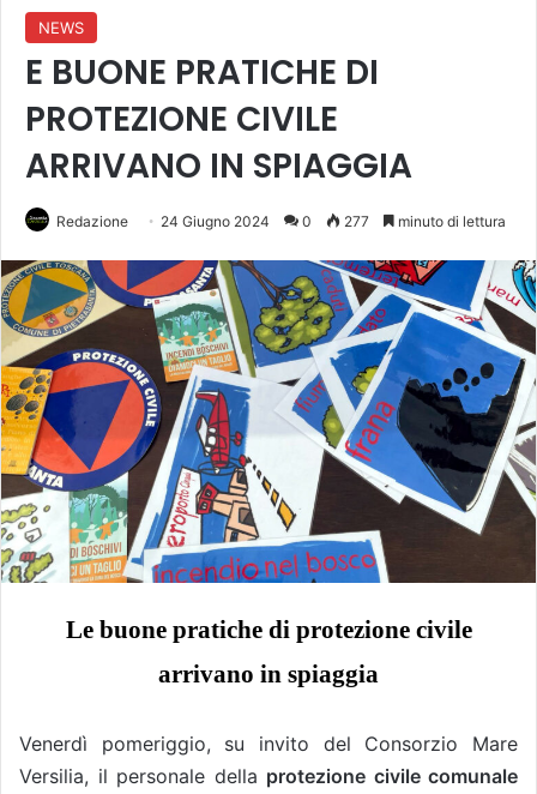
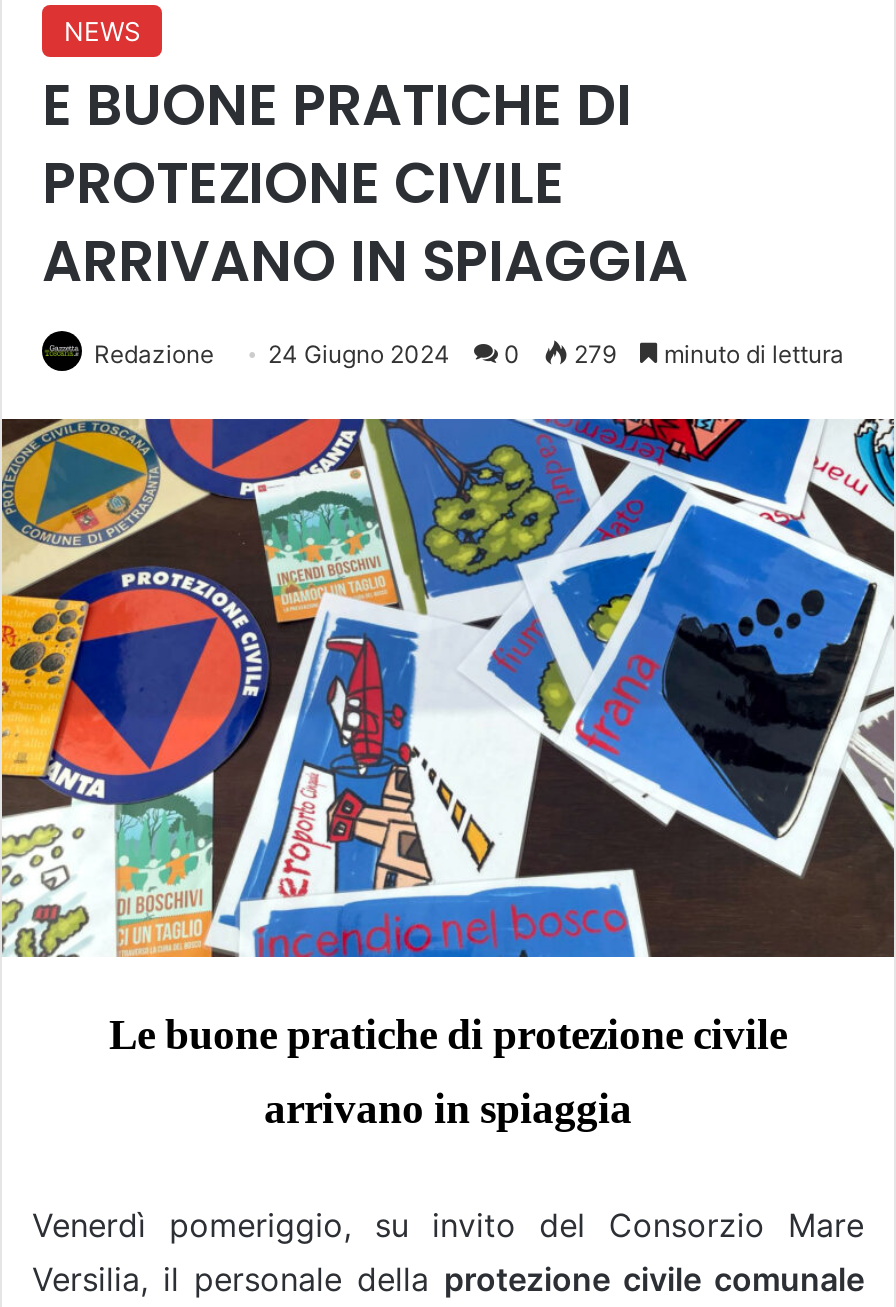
[56,212,506,230] Redazione 24 Giugno 2024 0 277 minuto di lettura -> [94,339,844,369] Redazione 24 Giugno 2024 0 279 minuto di lettura

